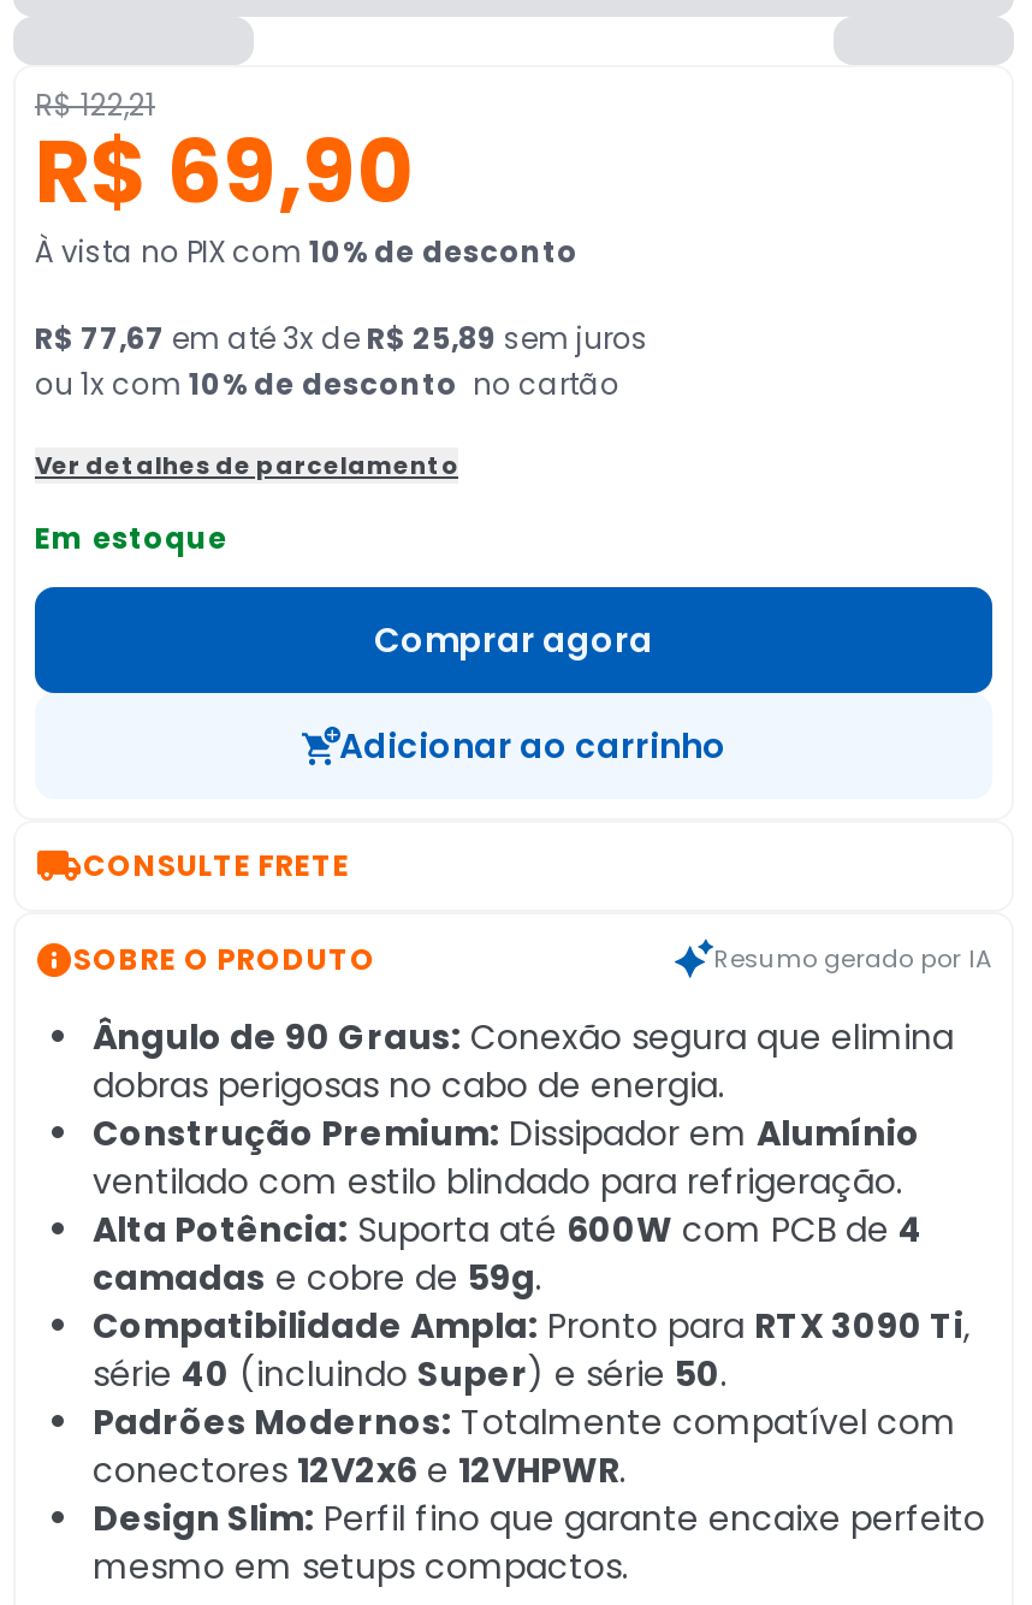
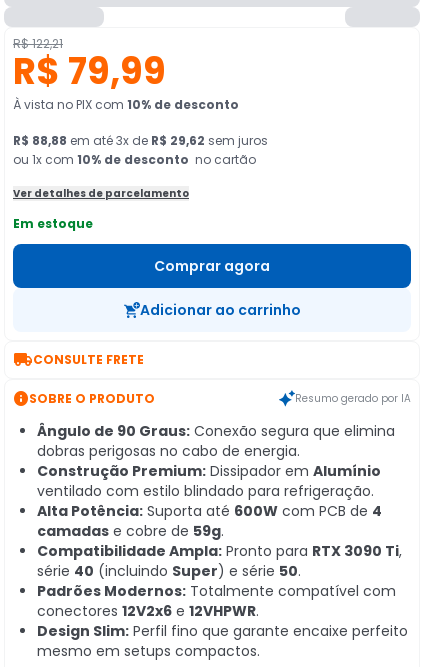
[35,111,415,233] R$ 69,90 -> [13,46,166,97] R$ 79,99
[35,318,648,359] R$ 77,67 em até 3x de R$ 25,89 sem juros -> [13,132,268,149] R$ 88,88 em até 3x de R$ 29,62 sem juros

